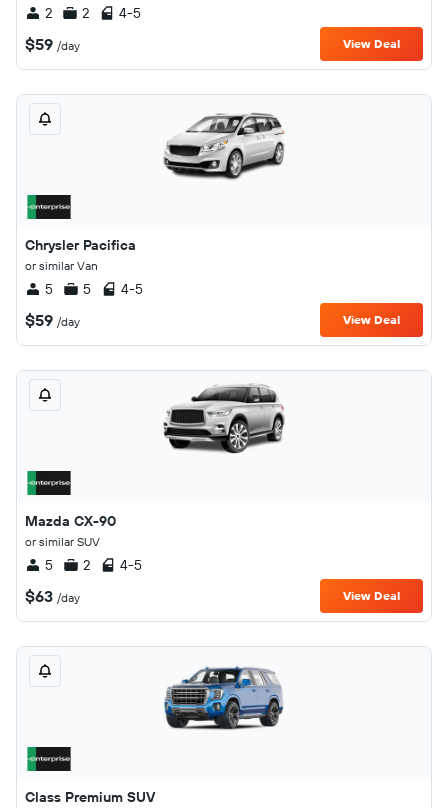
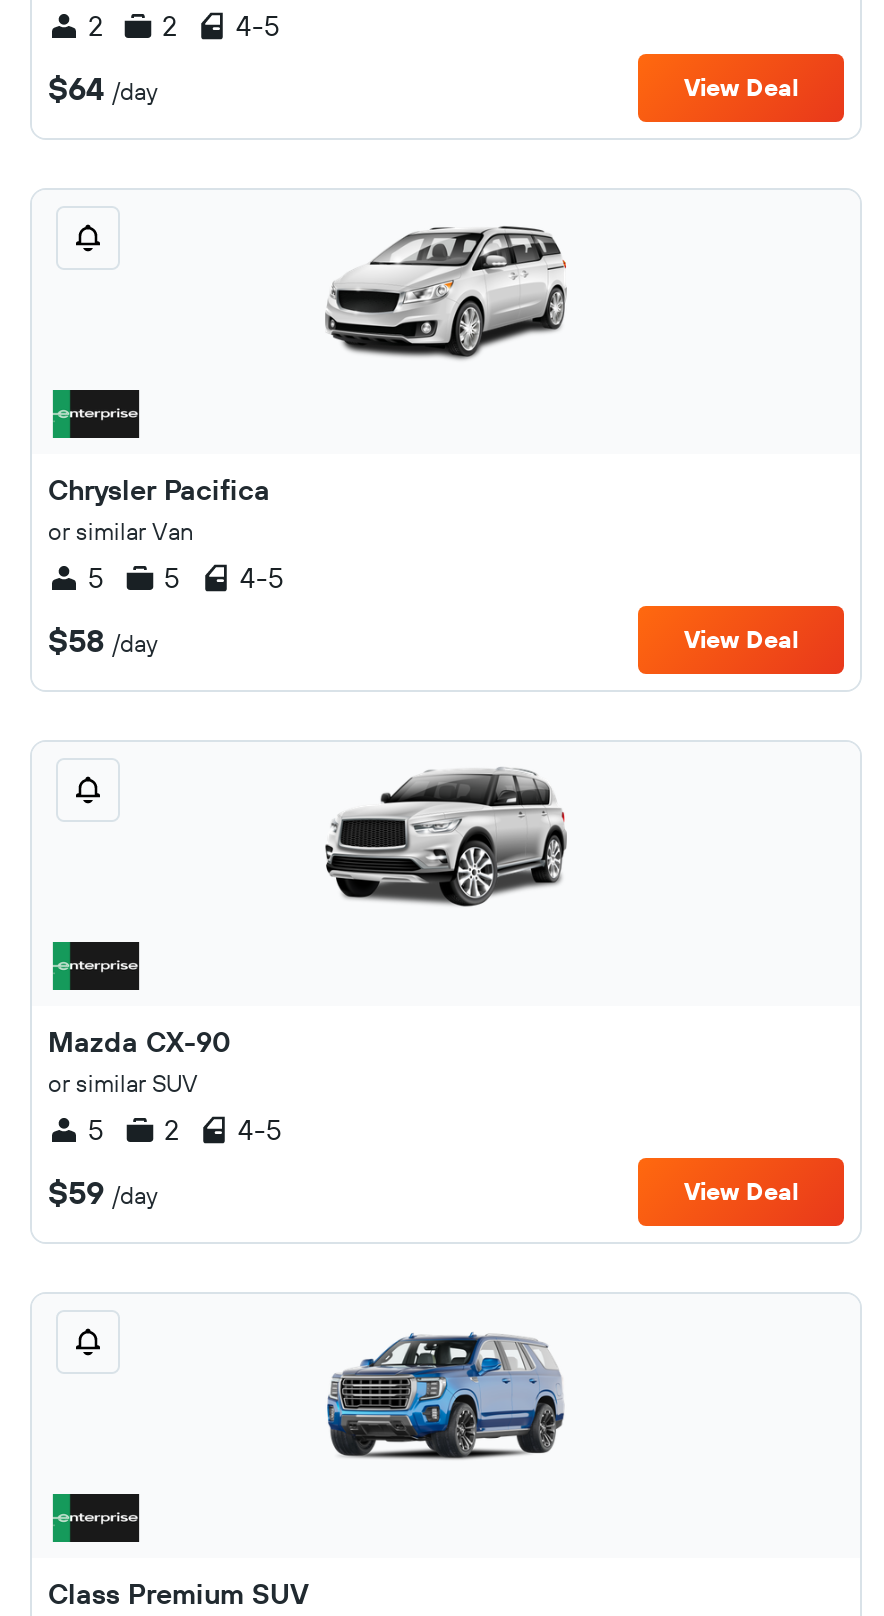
[25,34,80,54] $59 /day -> [48,68,158,108] $64 /day
[25,310,80,330] $59 /day -> [48,620,158,660] $58 /day
[25,586,80,606] $63 /day -> [48,1172,158,1212] $59 /day

